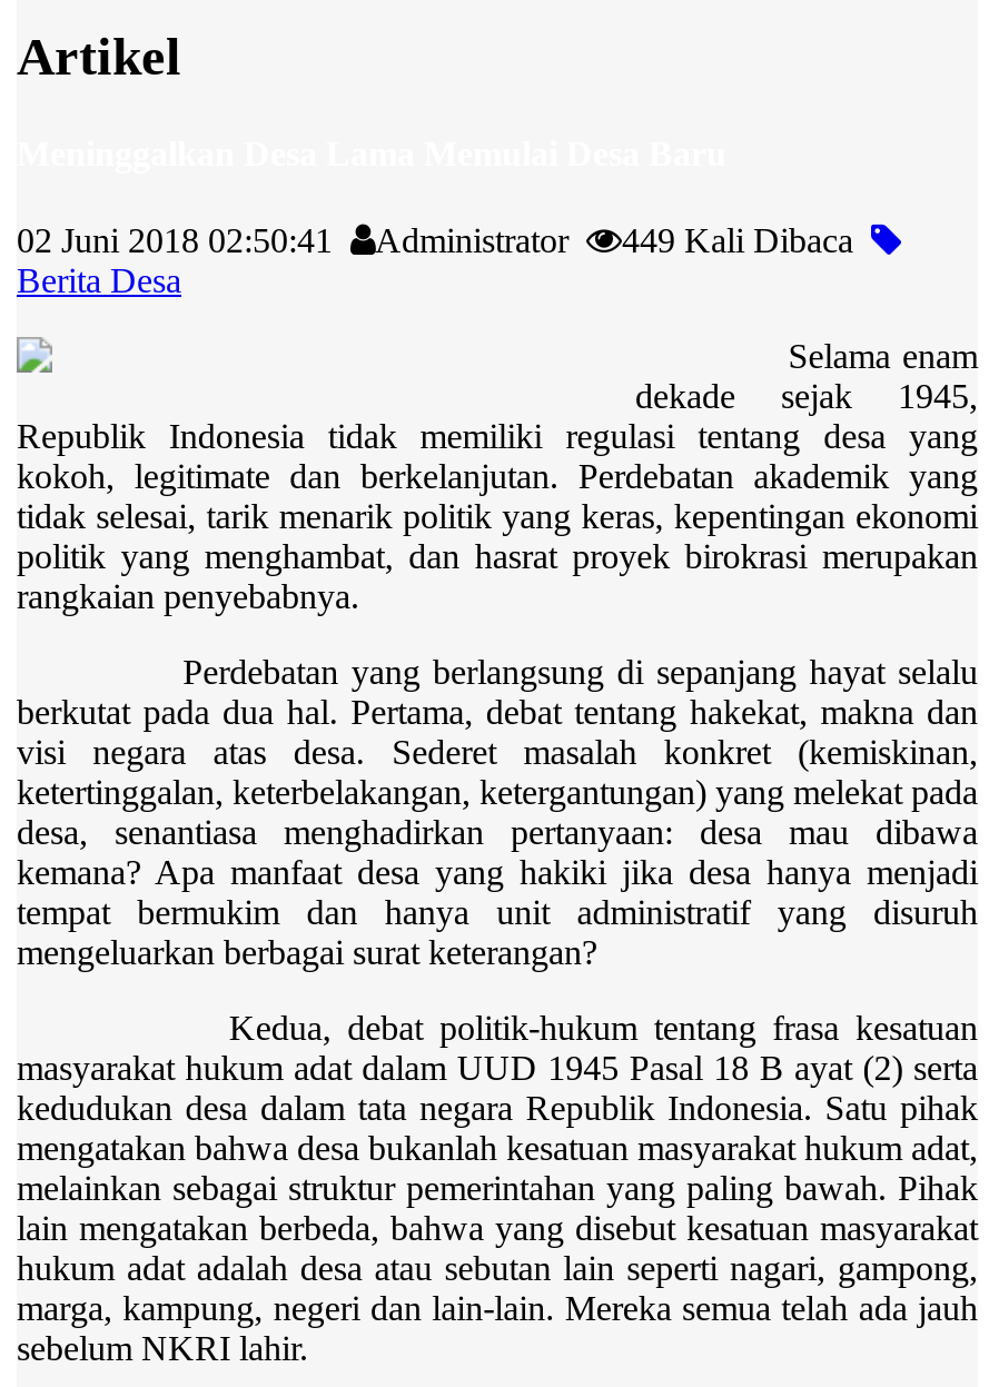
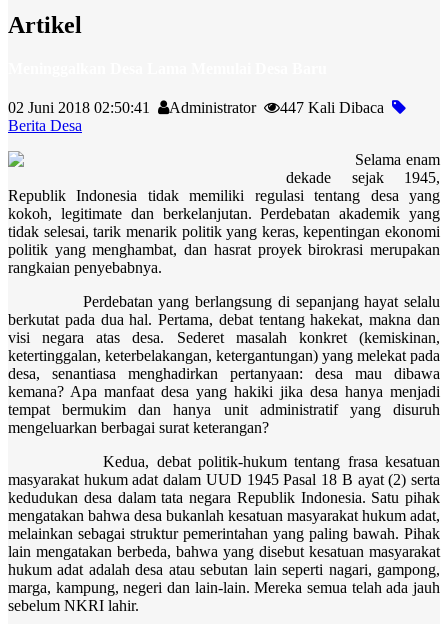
[17,222,871,260] 02 Juni 2018 02:50:41 Administrator 449 Kali Dibaca -> [8,99,392,116] 02 Juni 2018 02:50:41 Administrator 447 Kali Dibaca

